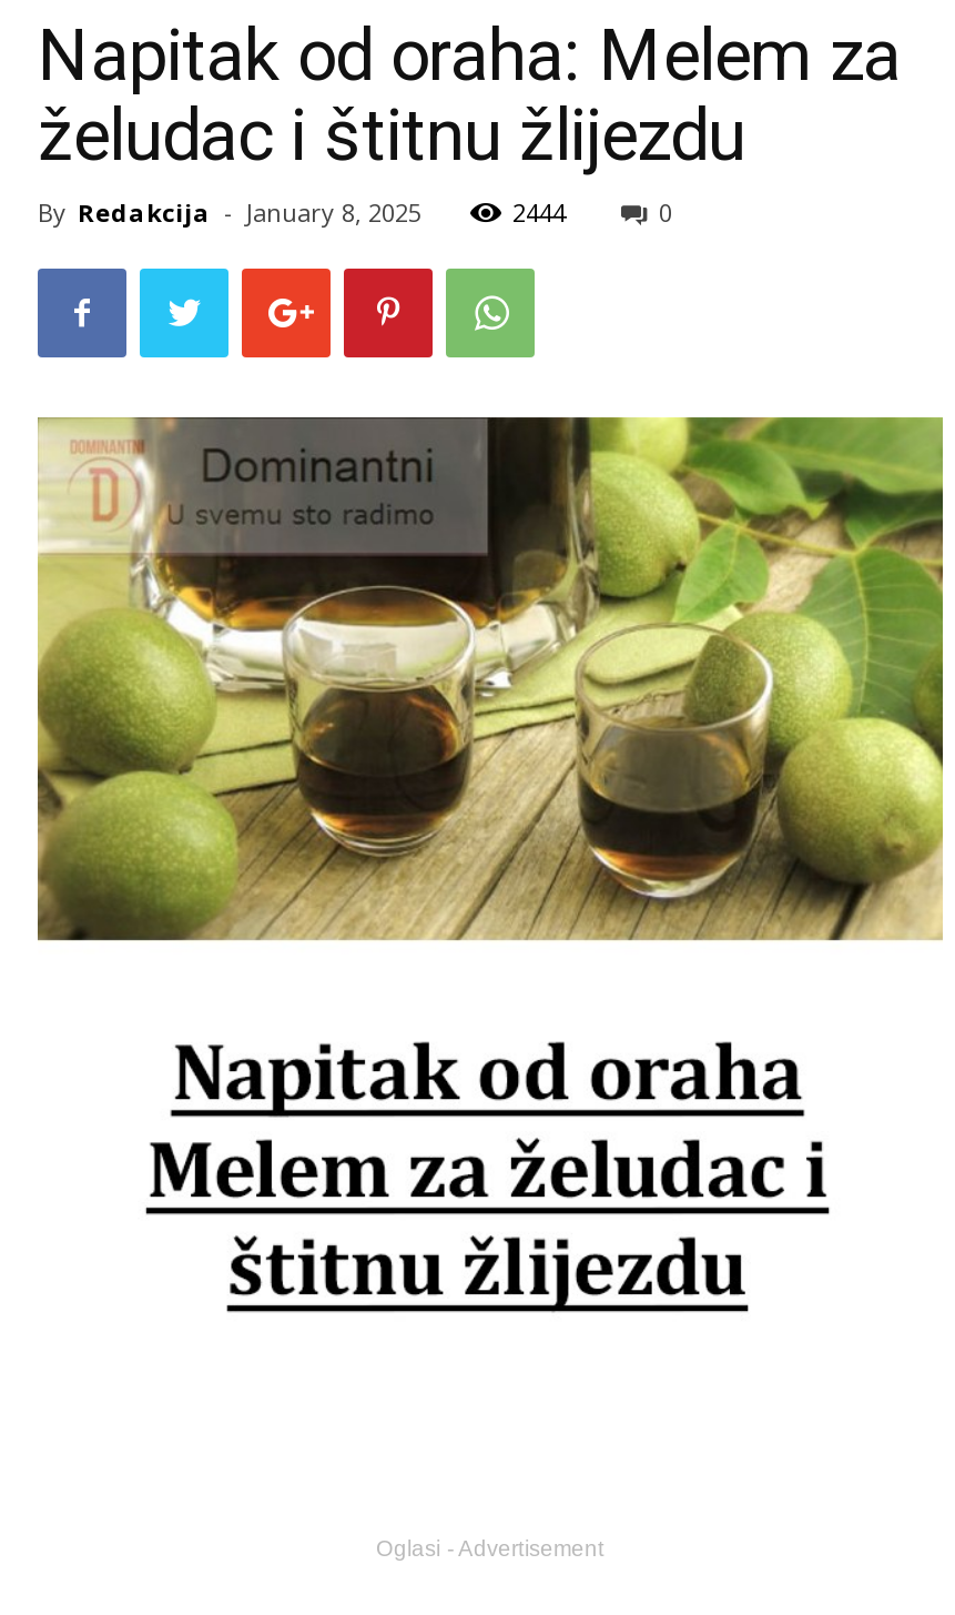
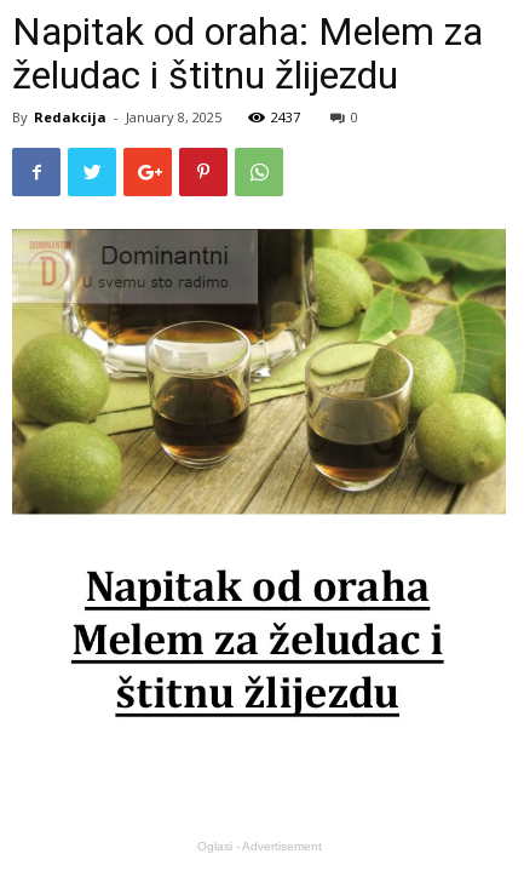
[512,195,566,229] 2444 -> [271,108,300,126] 2437

